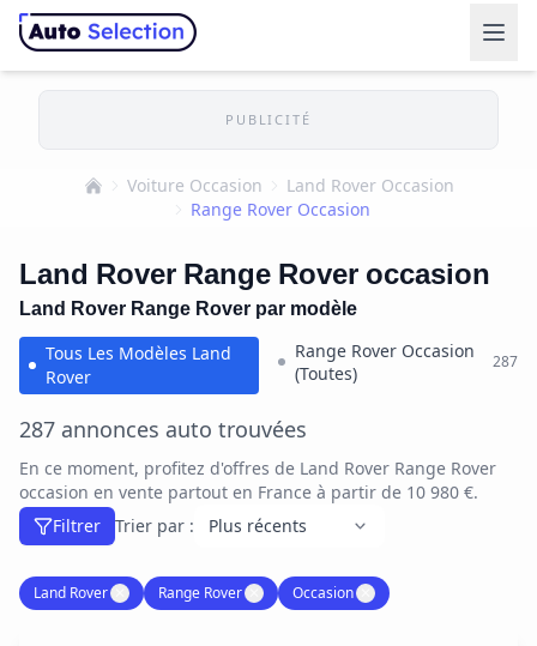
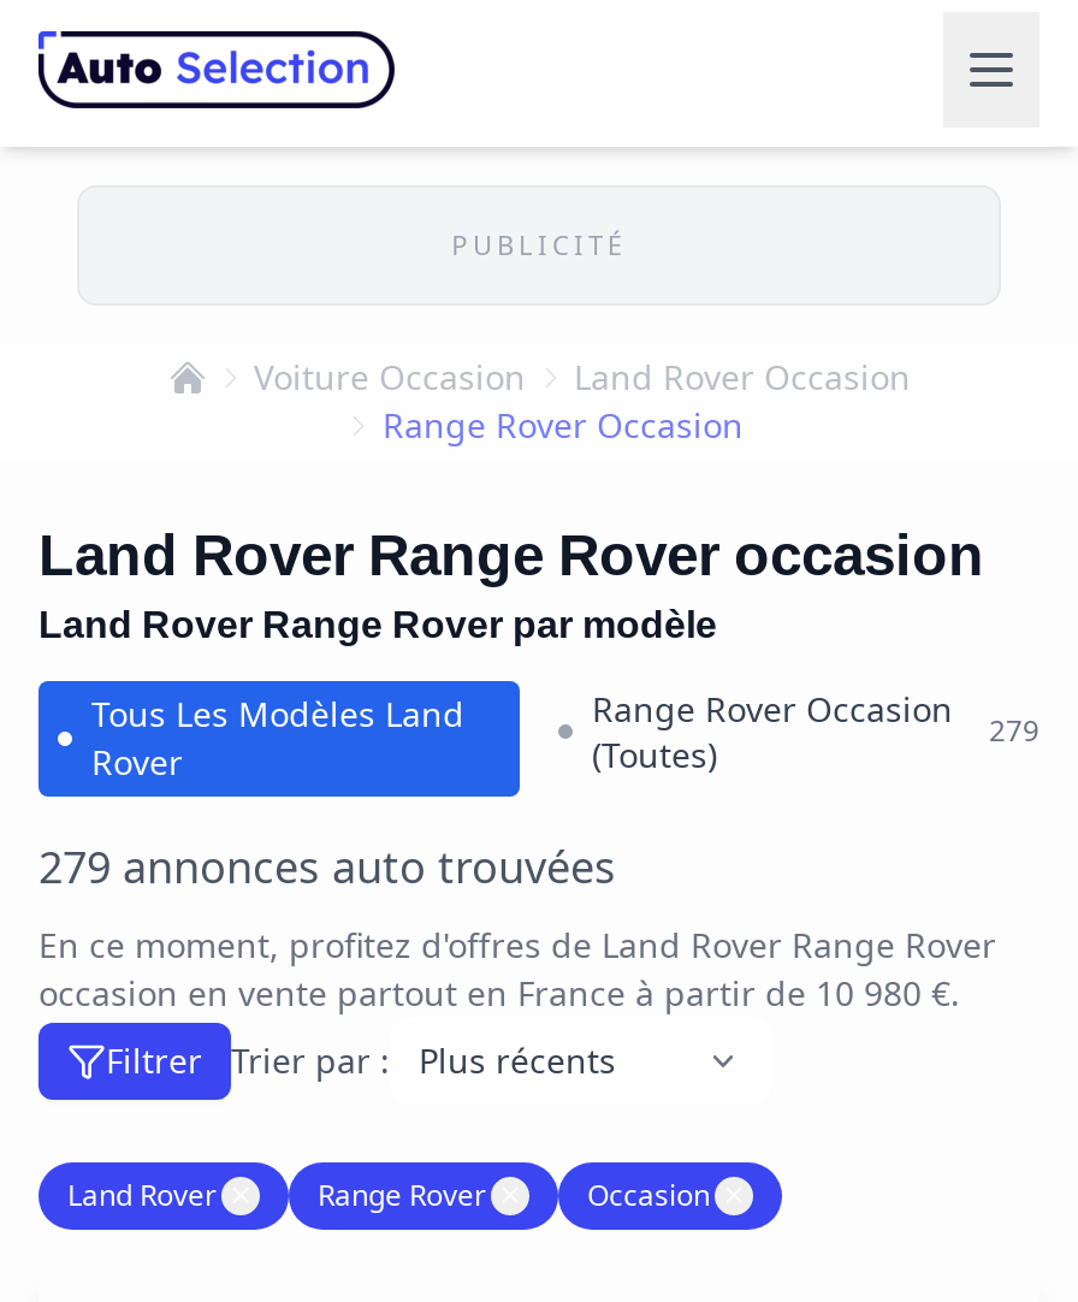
[493,352,518,370] 287 -> [989,712,1039,748] 279
[19,417,307,442] 287 annonces auto trouvées -> [38,842,616,893] 279 annonces auto trouvées

